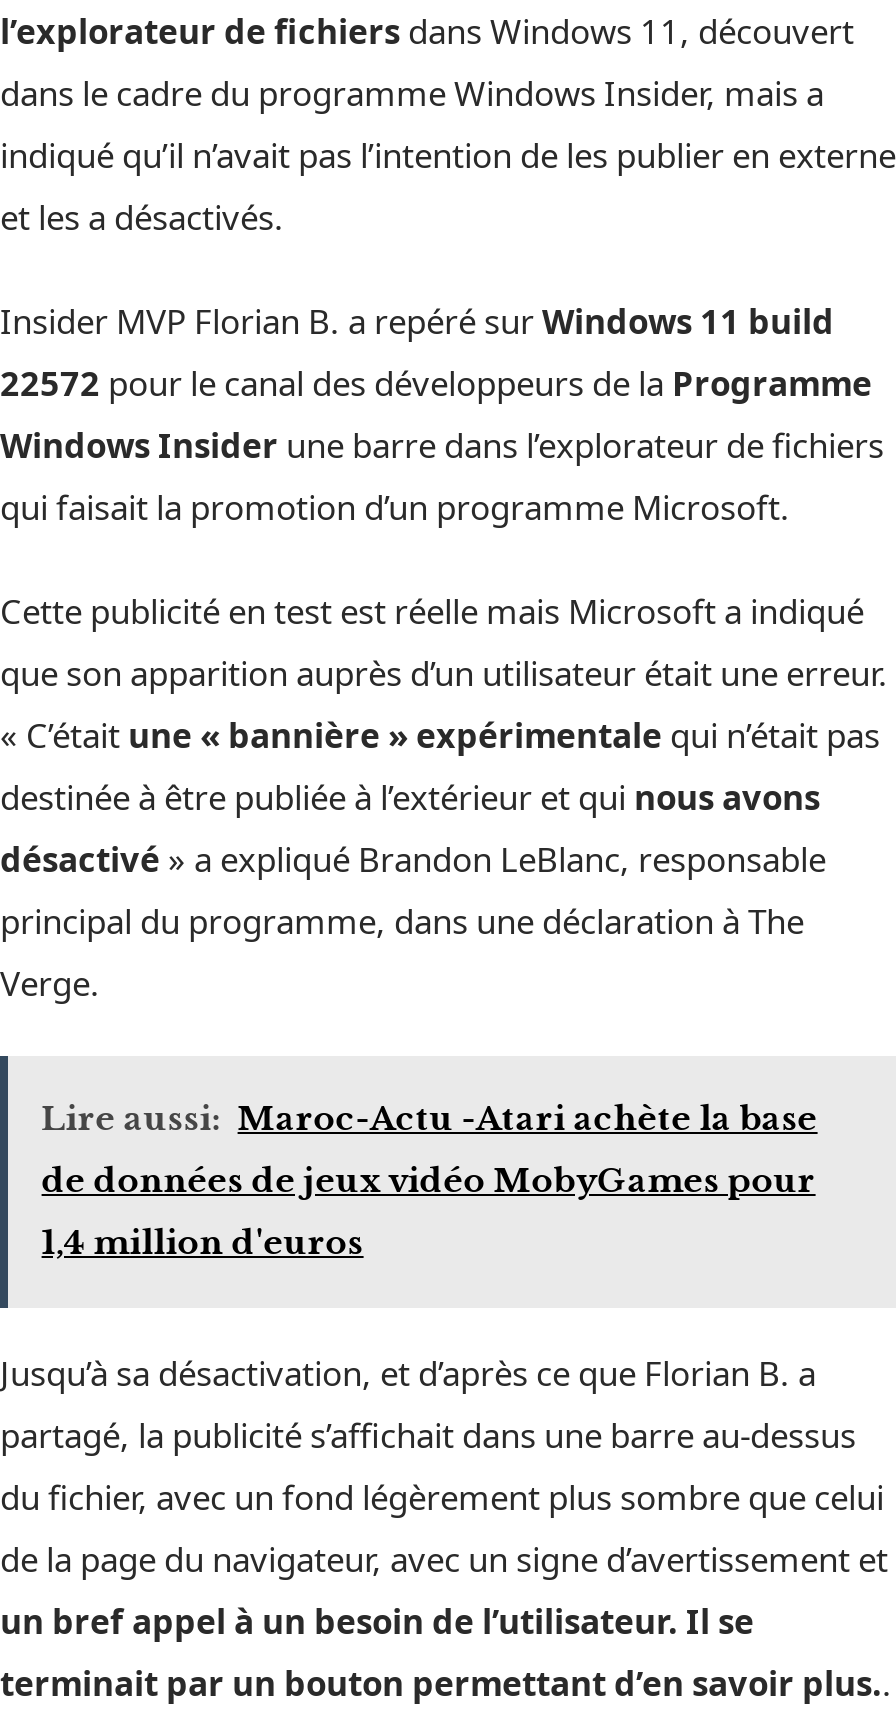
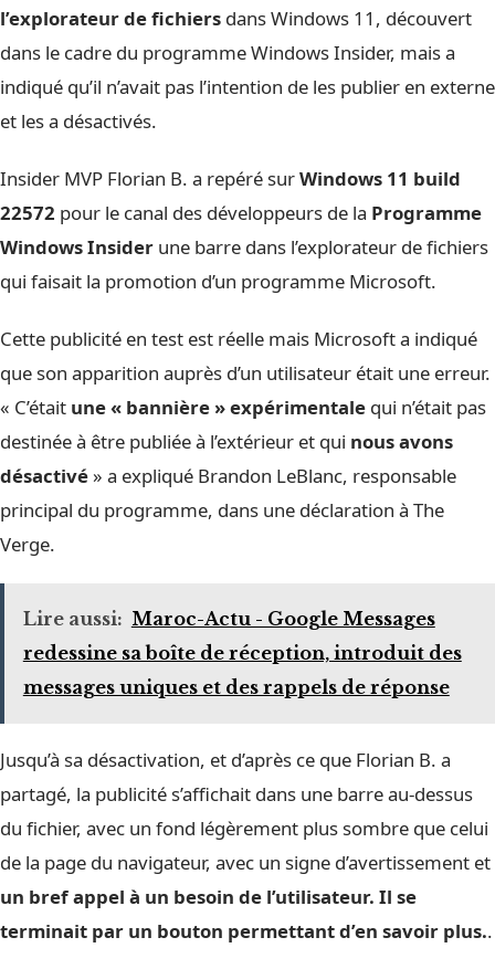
[42,1099,818,1139] Lire aussi: Maroc-Actu -Atari achète la base -> [23,608,435,630] Lire aussi: Maroc-Actu - Google Messages
[42,1161,816,1201] de données de jeux vidéo MobyGames pour -> [23,642,462,664] redessine sa boîte de réception, introduit des
[42,1223,364,1263] 1,4 million d'euros -> [23,677,449,699] messages uniques et des rappels de réponse

